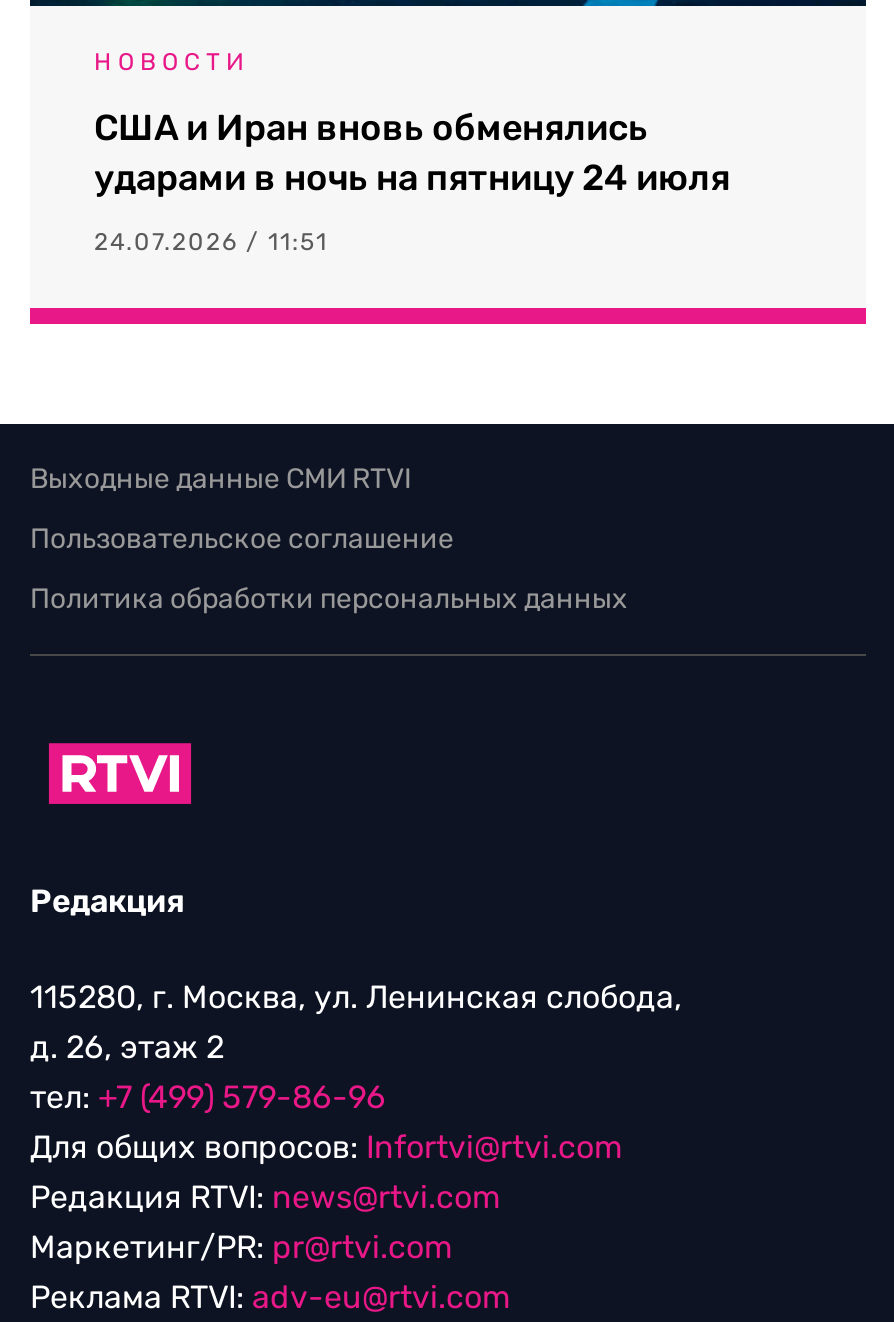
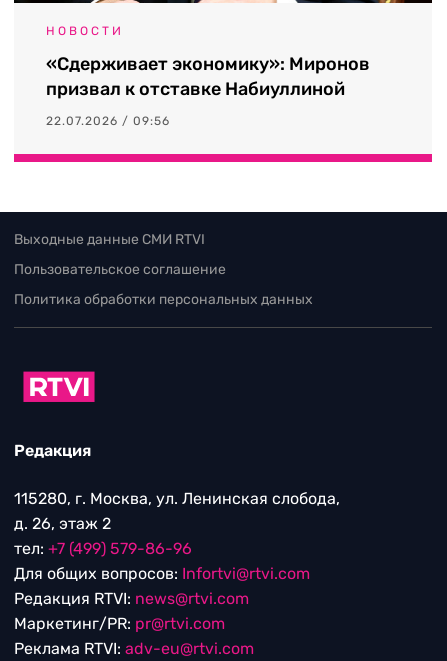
[94,106,730,200] США и Иран вновь обменялись | ударами в ночь на пятницу 24 июля -> [46,53,370,100] «Сдерживает экономику»: Миронов | призвал к отставке Набиуллиной
[94,228,328,256] 24.07.2026 / 11:51 -> [46,114,170,128] 22.07.2026 / 09:56

